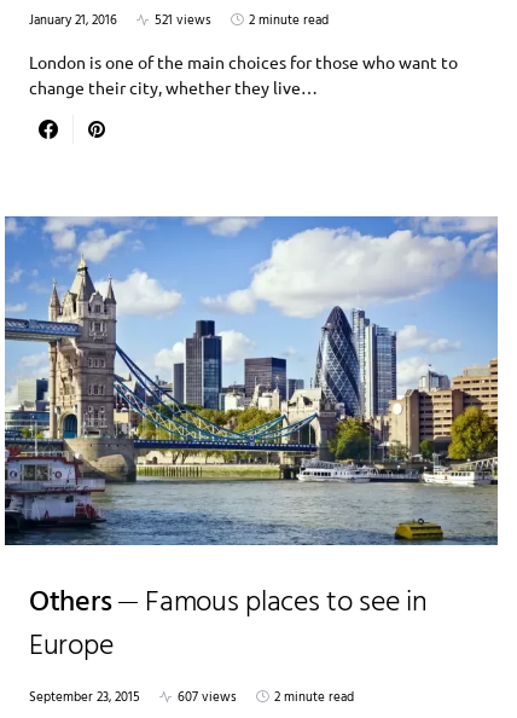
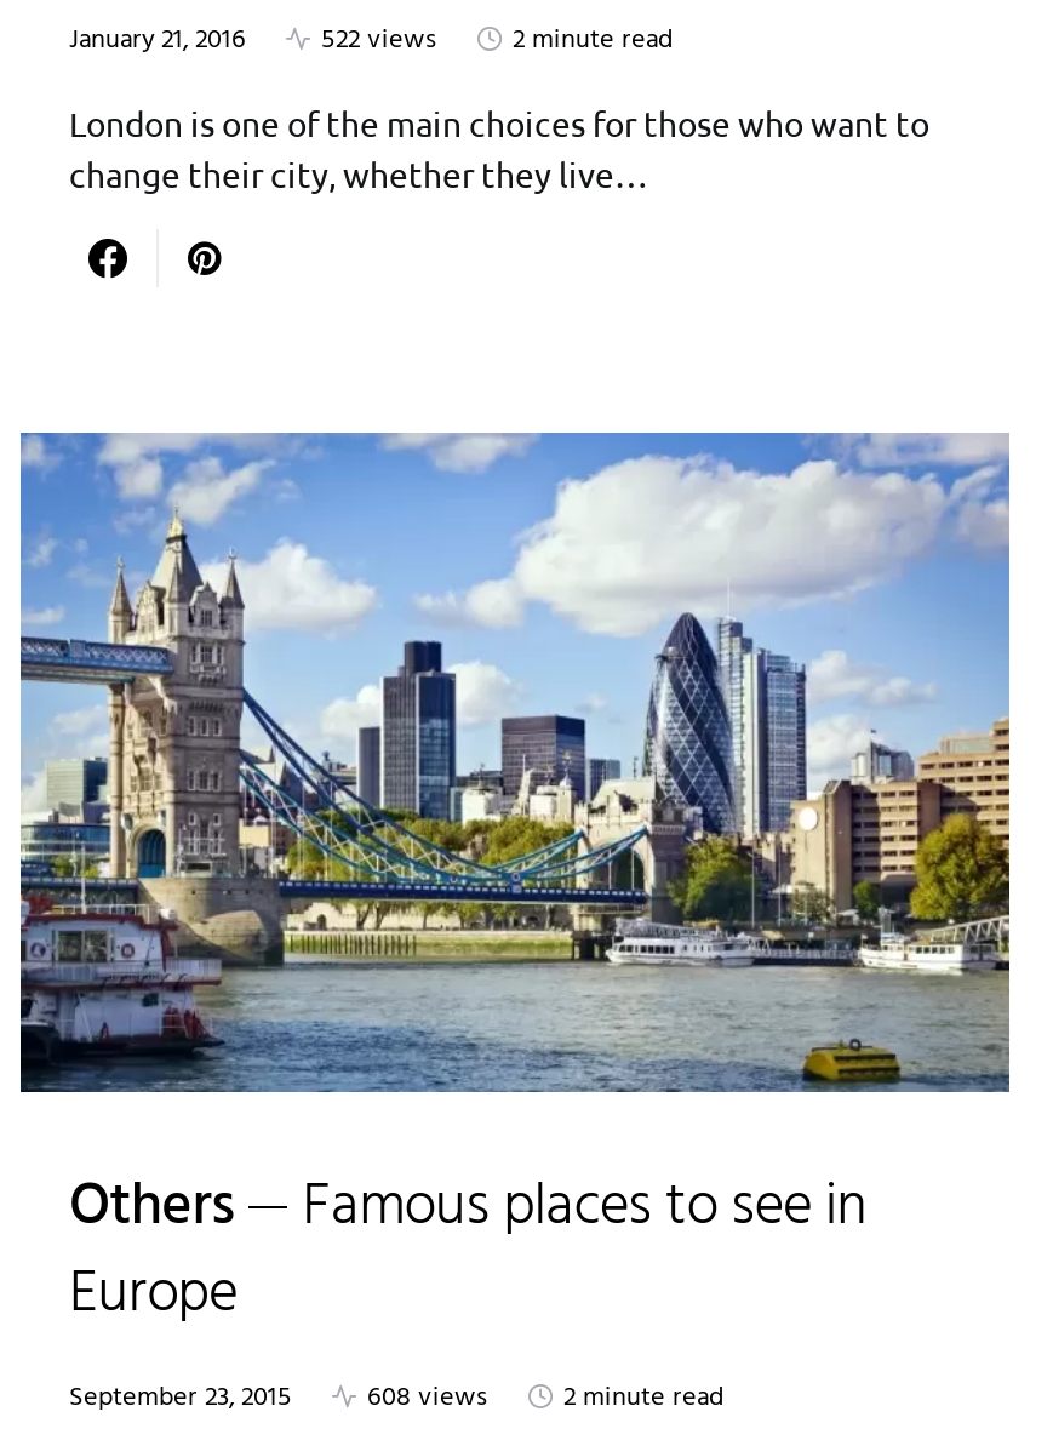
[29,9,329,31] January 21, 2016 521 views 2 minute read -> [69,17,673,61] January 21, 2016 522 views 2 minute read
[29,686,354,708] September 23, 2015 607 views 2 minute read -> [69,1375,723,1418] September 23, 2015 608 views 2 minute read

